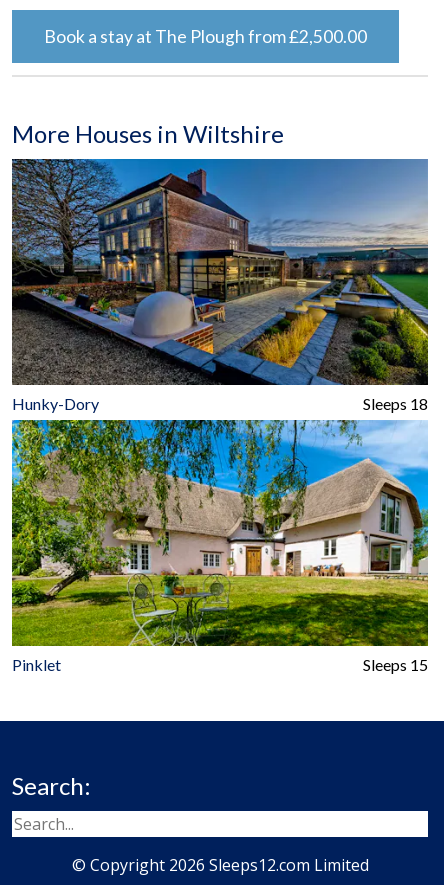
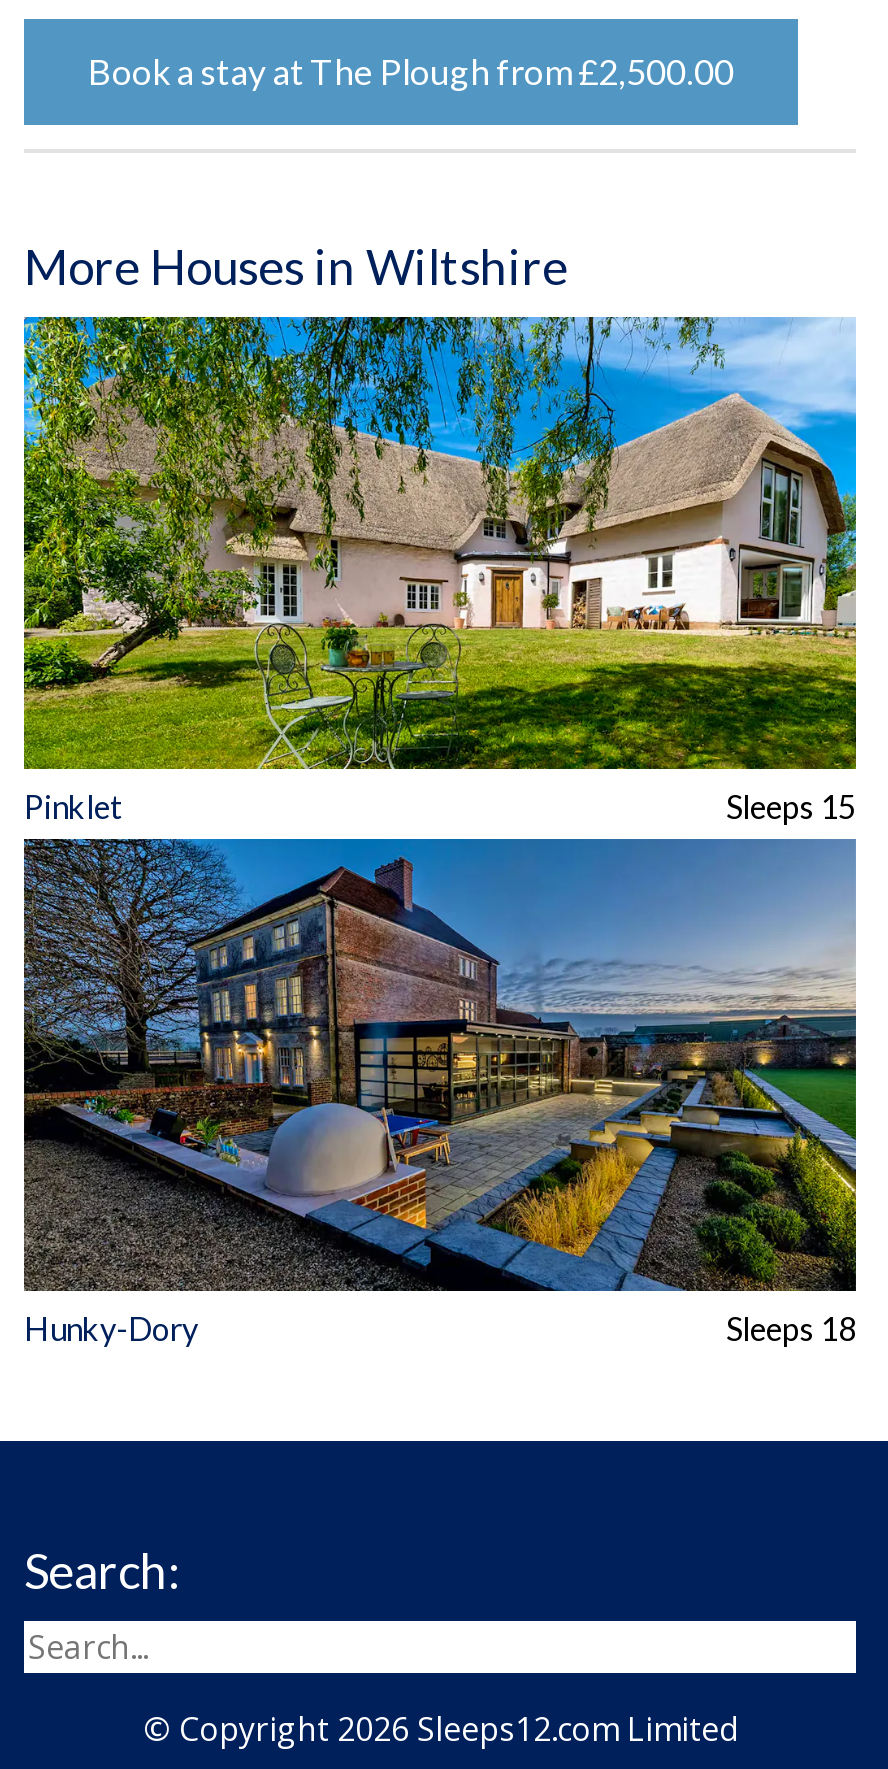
moved [10,156,430,413] -> [20,833,860,1347]: [image] | Hunky-Dory | Sleeps 18
moved [11,419,429,674] -> [22,315,858,825]: [image] | Pinklet | Sleeps 15

